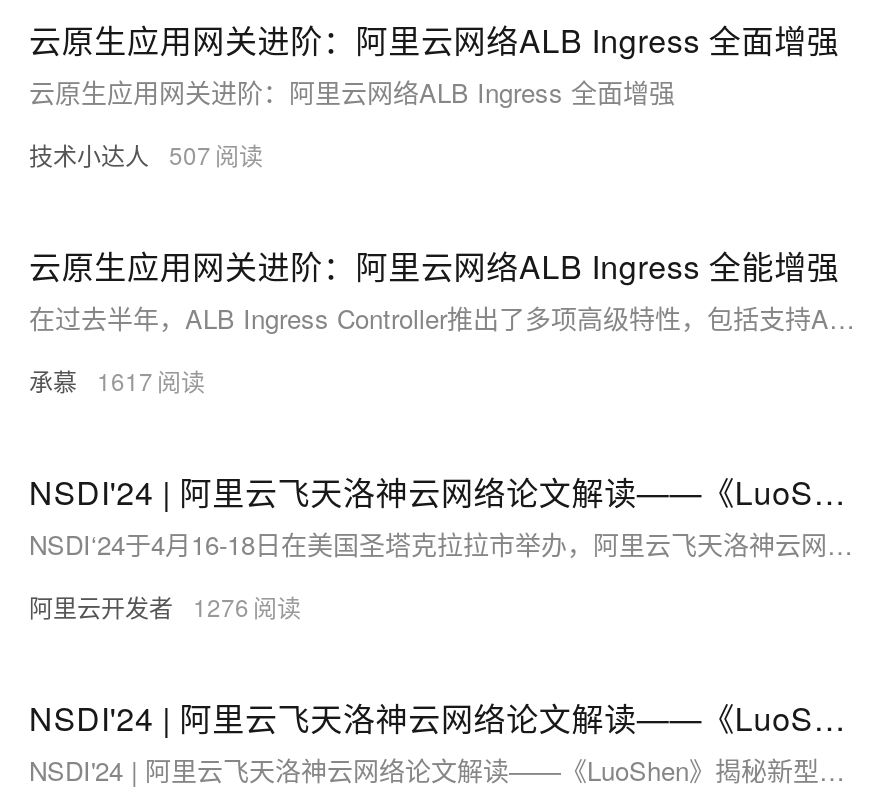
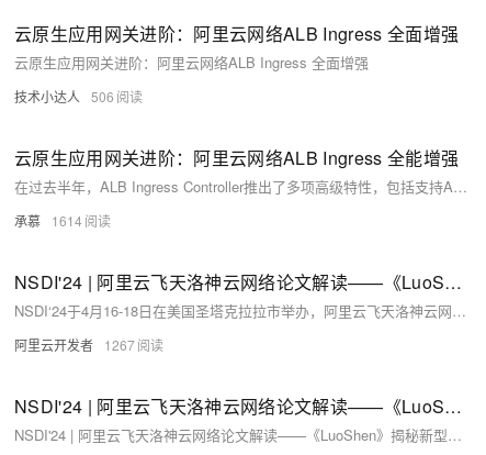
[29,137,211,171] 技术小达人 507 -> [14,87,114,106] 技术小达人 506
[29,363,153,397] 承慕 1617 -> [14,211,82,230] 承慕 1614
[29,589,249,623] 阿里云开发者 1276 -> [14,335,135,354] 阿里云开发者 1267

